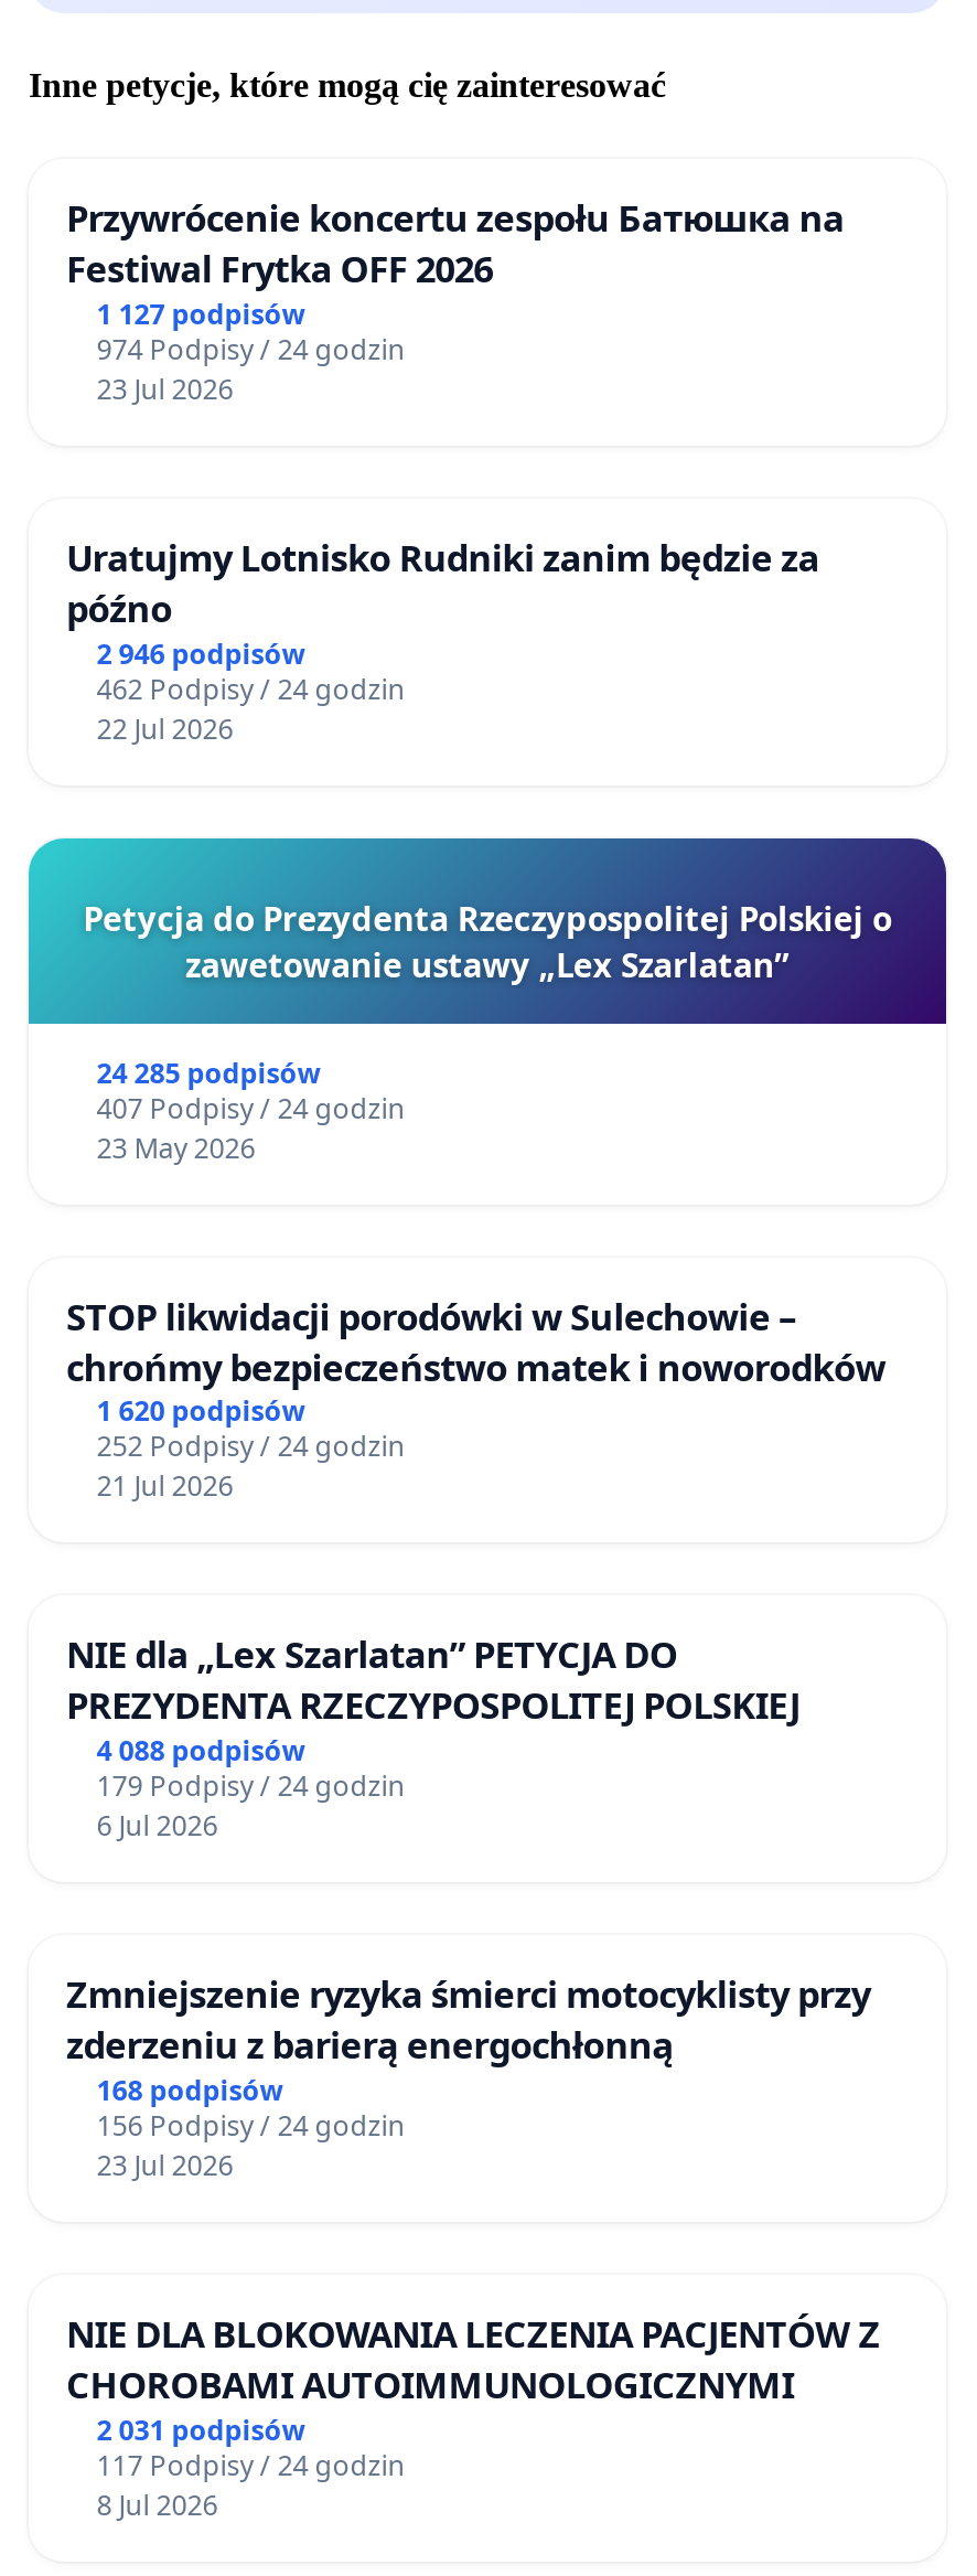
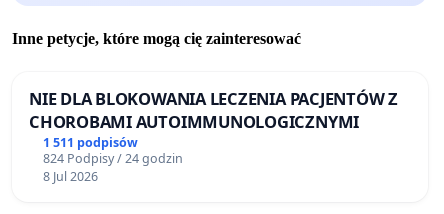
[66,192,844,747] Przywrócenie koncertu zespołu Батюшка na | Festiwal Frytka OFF 2026 | 1 127 podpisów | 974 Podpisy / 24 godzin | 23 Jul 2026 | Uratujmy Lotnisko Rudniki zanim będzie za | późno | 2 946 podpisów | 462 Podpisy / 24 godzin | 22 Jul 2026 -> none
[26,836,948,2185] [image] | Petycja do Prezydenta Rzeczypospolitej Polskiej o | zawetowanie ustawy „Lex Szarlatan” | 24 285 podpisów | 407 Podpisy / 24 godzin | 23 May 2026 | STOP likwidacji porodówki w Sulechowie – | chrońmy bezpieczeństwo matek i noworodków | 1 620 podpisów | 252 Podpisy / 24 godzin | 21 Jul 2026 | NIE dla „Lex Szarlatan” PETYCJA DO | PREZYDENTA RZECZYPOSPOLITEJ POLSKIEJ | 4 088 podpisów | 179 Podpisy / 24 godzin | 6 Jul 2026 | Zmniejszenie ryzyka śmierci motocyklisty przy | zderzeniu z barierą energochłonną | 168 podpisów | 156 Podpisy / 24 godzin | 23 Jul 2026 -> none
[97,2412,306,2449] 2 031 podpisów -> [43,134,138,151] 1 511 podpisów
[97,2447,405,2484] 117 Podpisy / 24 godzin -> [43,150,183,167] 824 Podpisy / 24 godzin

